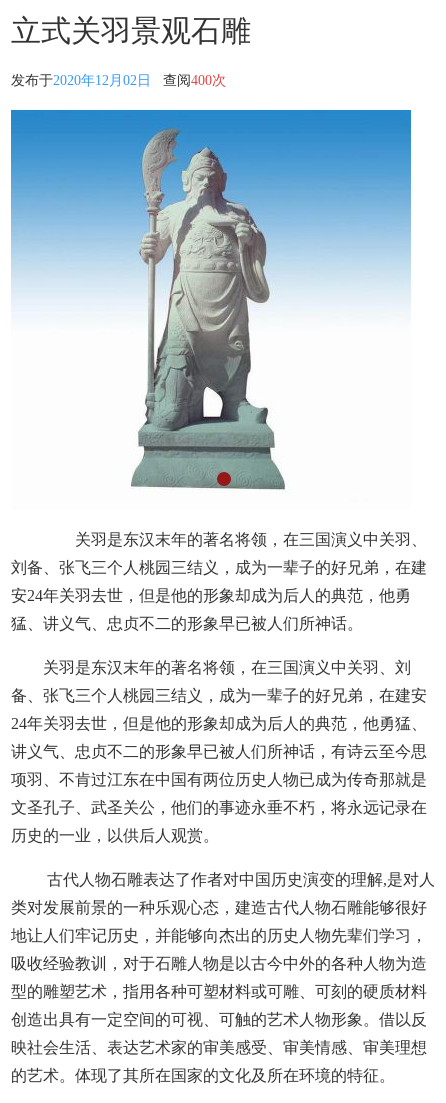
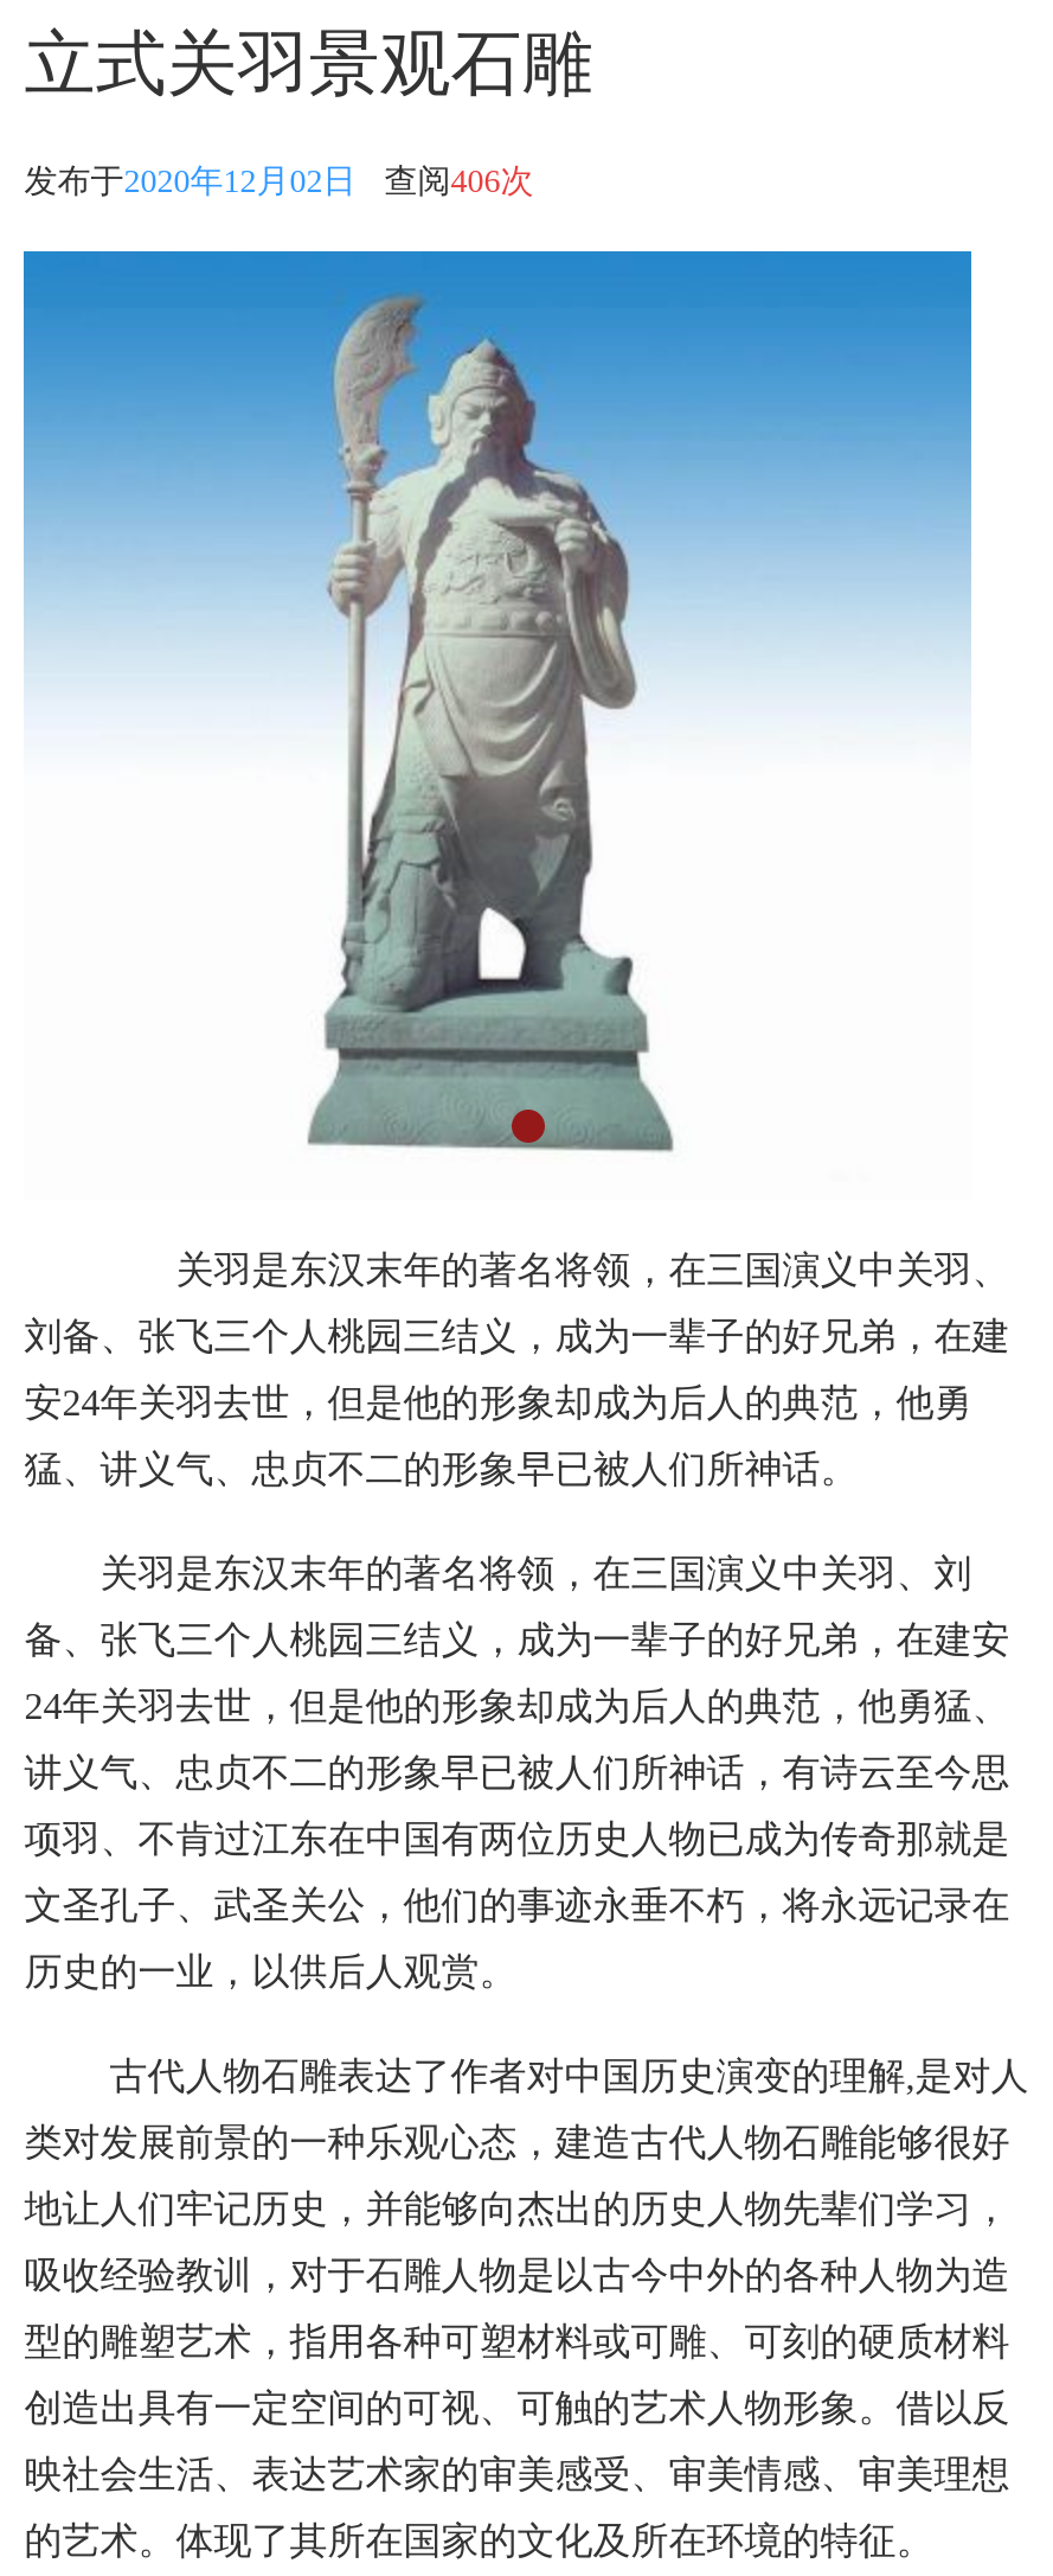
[11,73,234,88] 发布于2020年12月02日查阅400次 -> [24,164,552,199] 发布于2020年12月02日查阅406次

